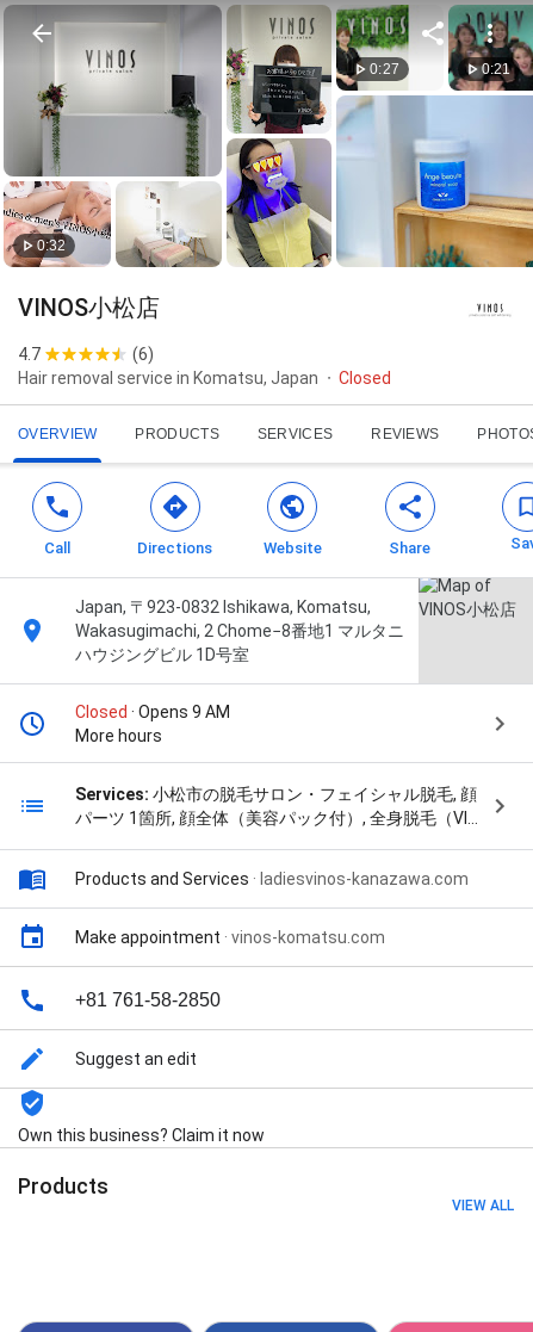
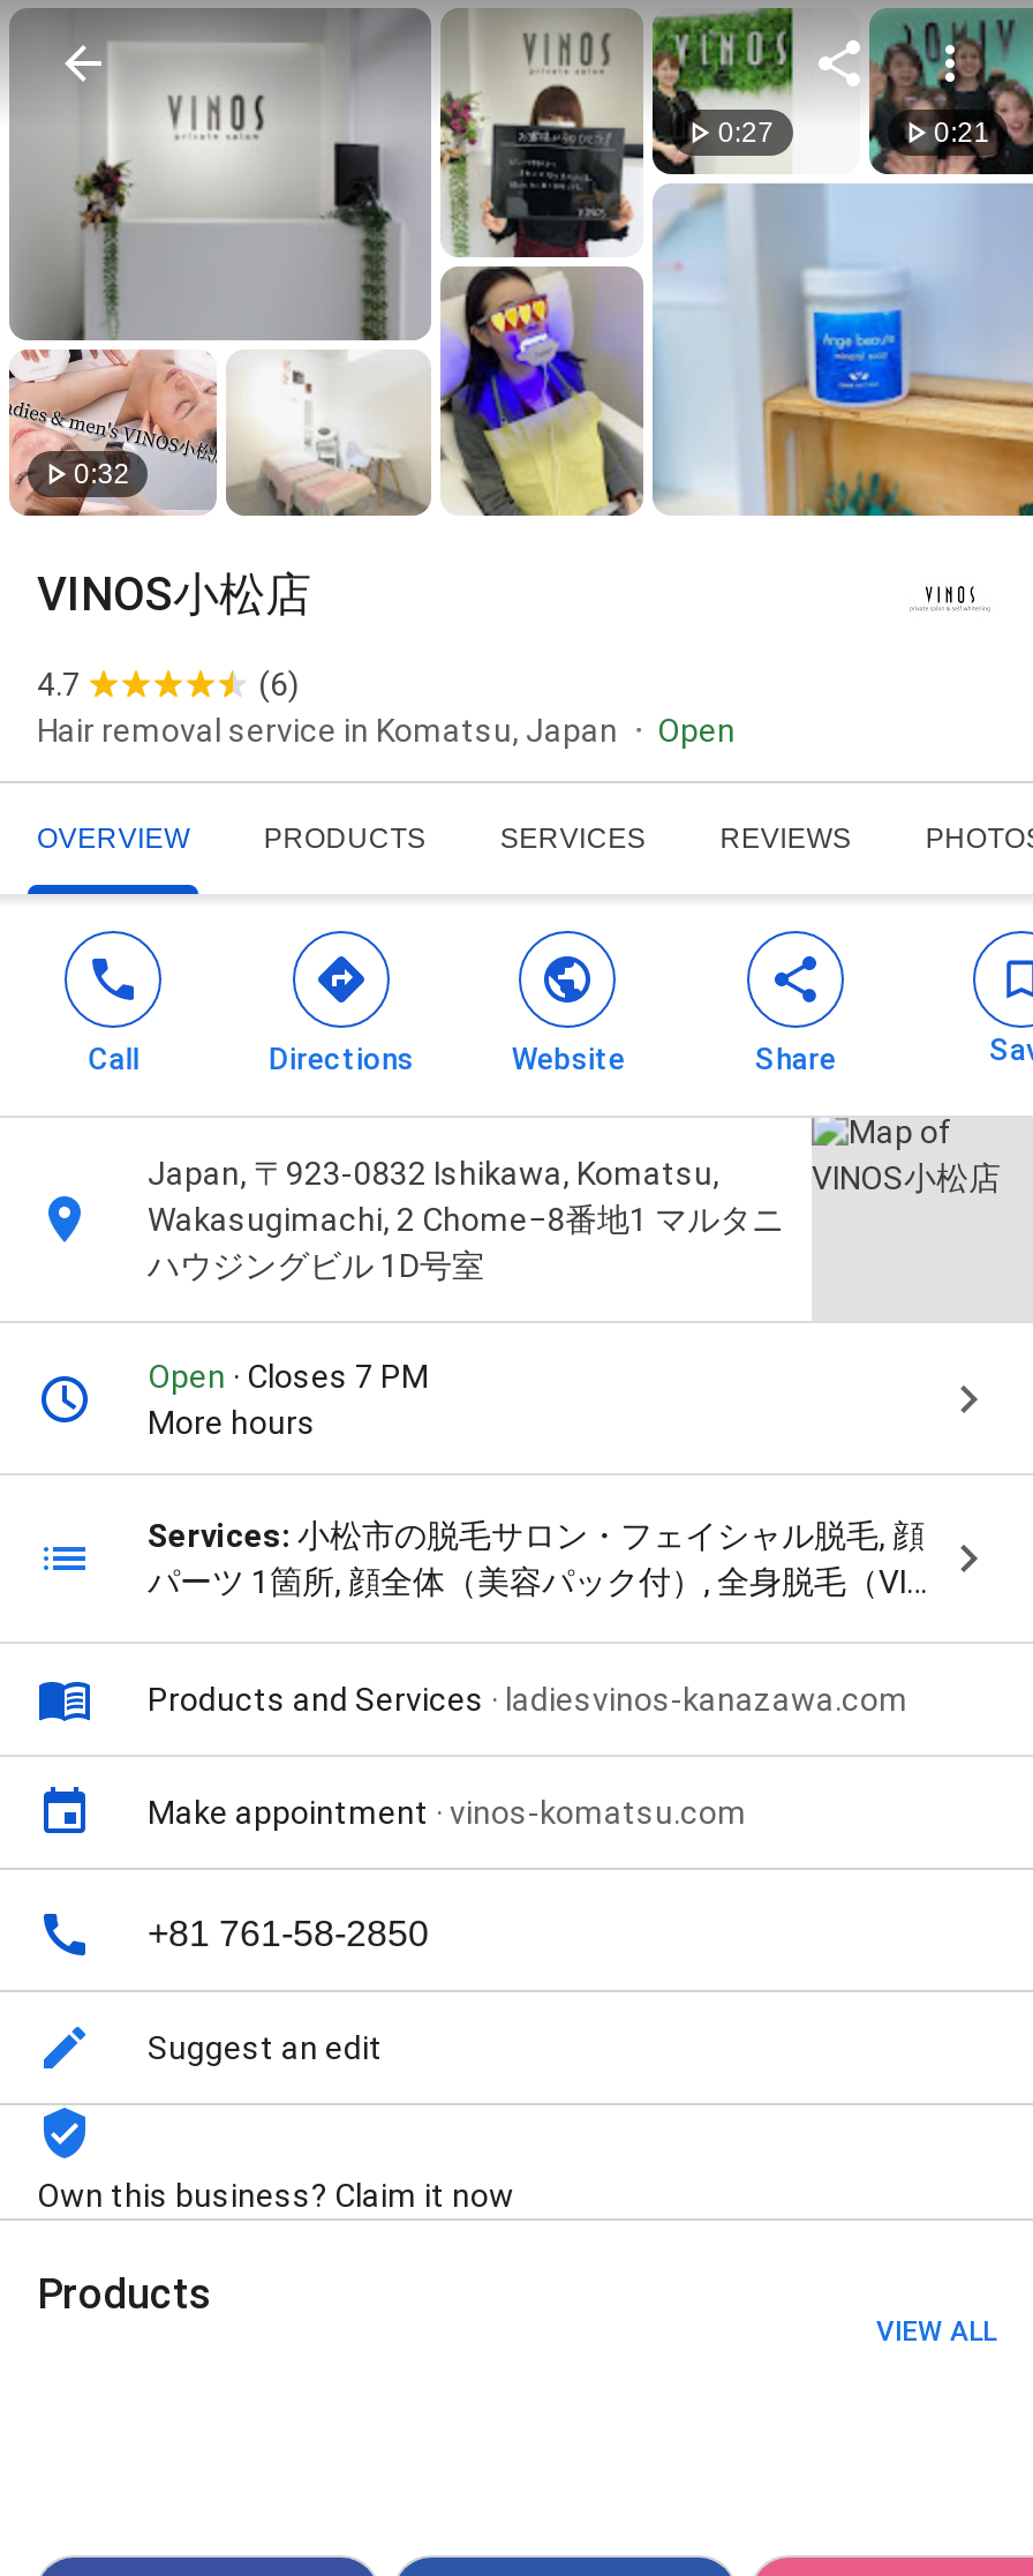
[339,369,391,388] Closed -> [657,712,736,749] Open
[75,703,230,722] Closed · Opens 9 AM -> [148,1358,429,1395] Open · Closes 7 PM

